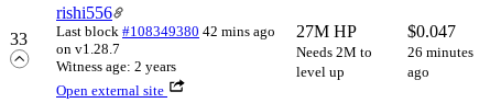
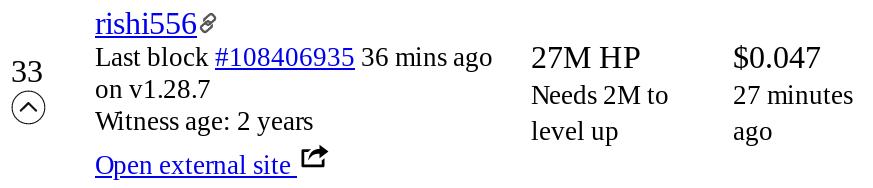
[56,23,275,40] Last block #108349380 42 mins ago -> [95,43,493,73] Last block #108406935 36 mins ago
[407,44,473,61] 26 minutes -> [733,81,853,111] 27 minutes

